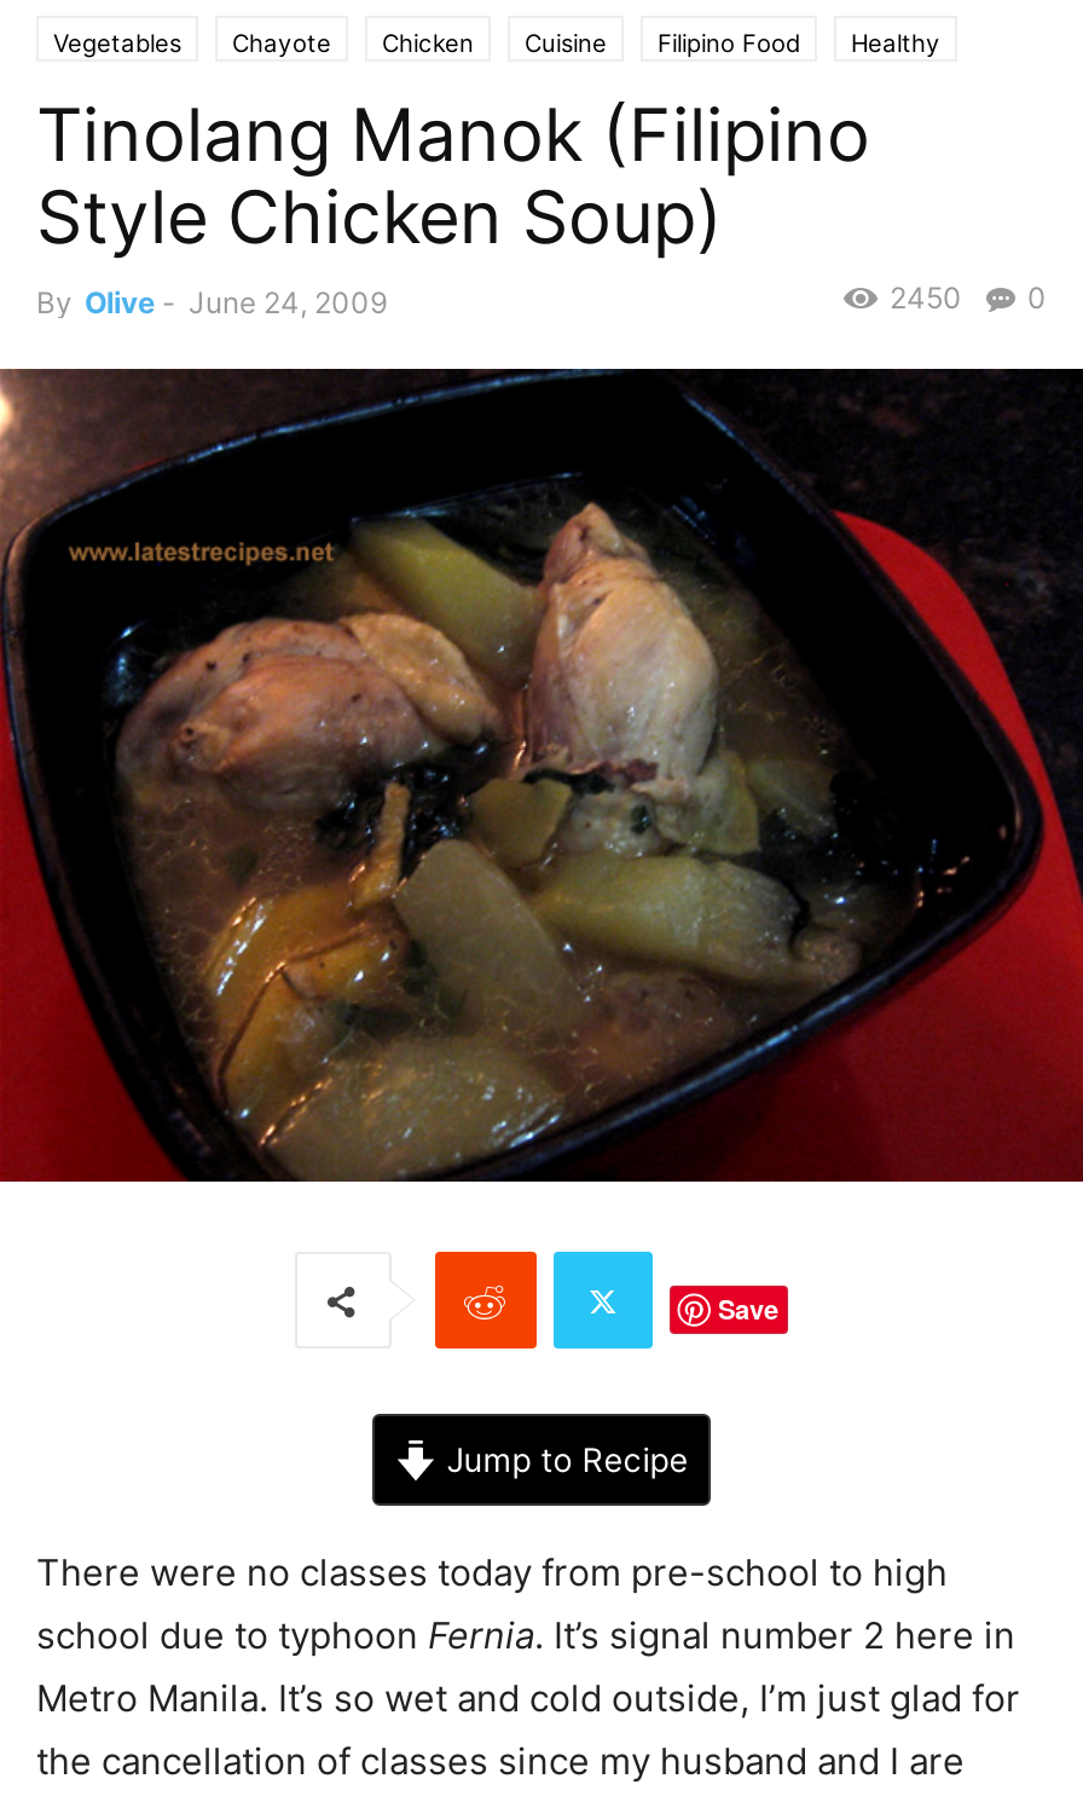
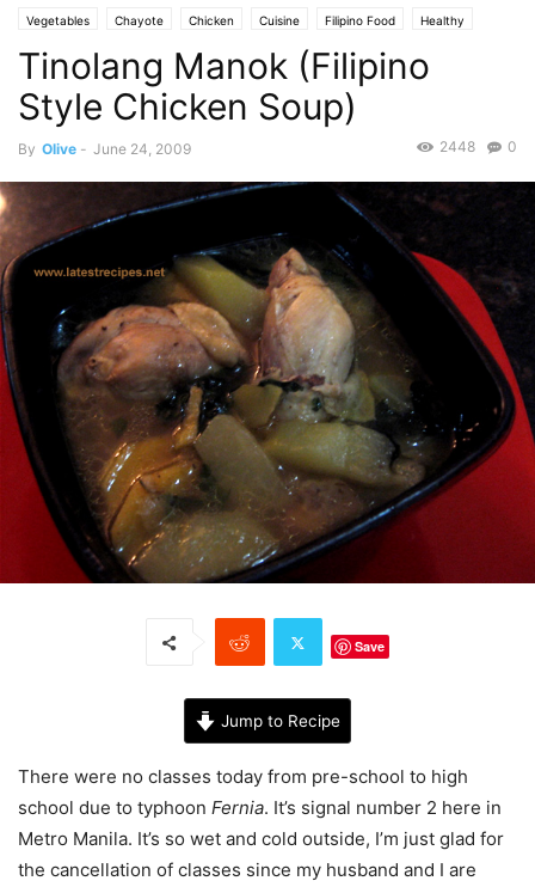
[890,279,1047,316] 2450 0 -> [439,137,517,155] 2448 0

